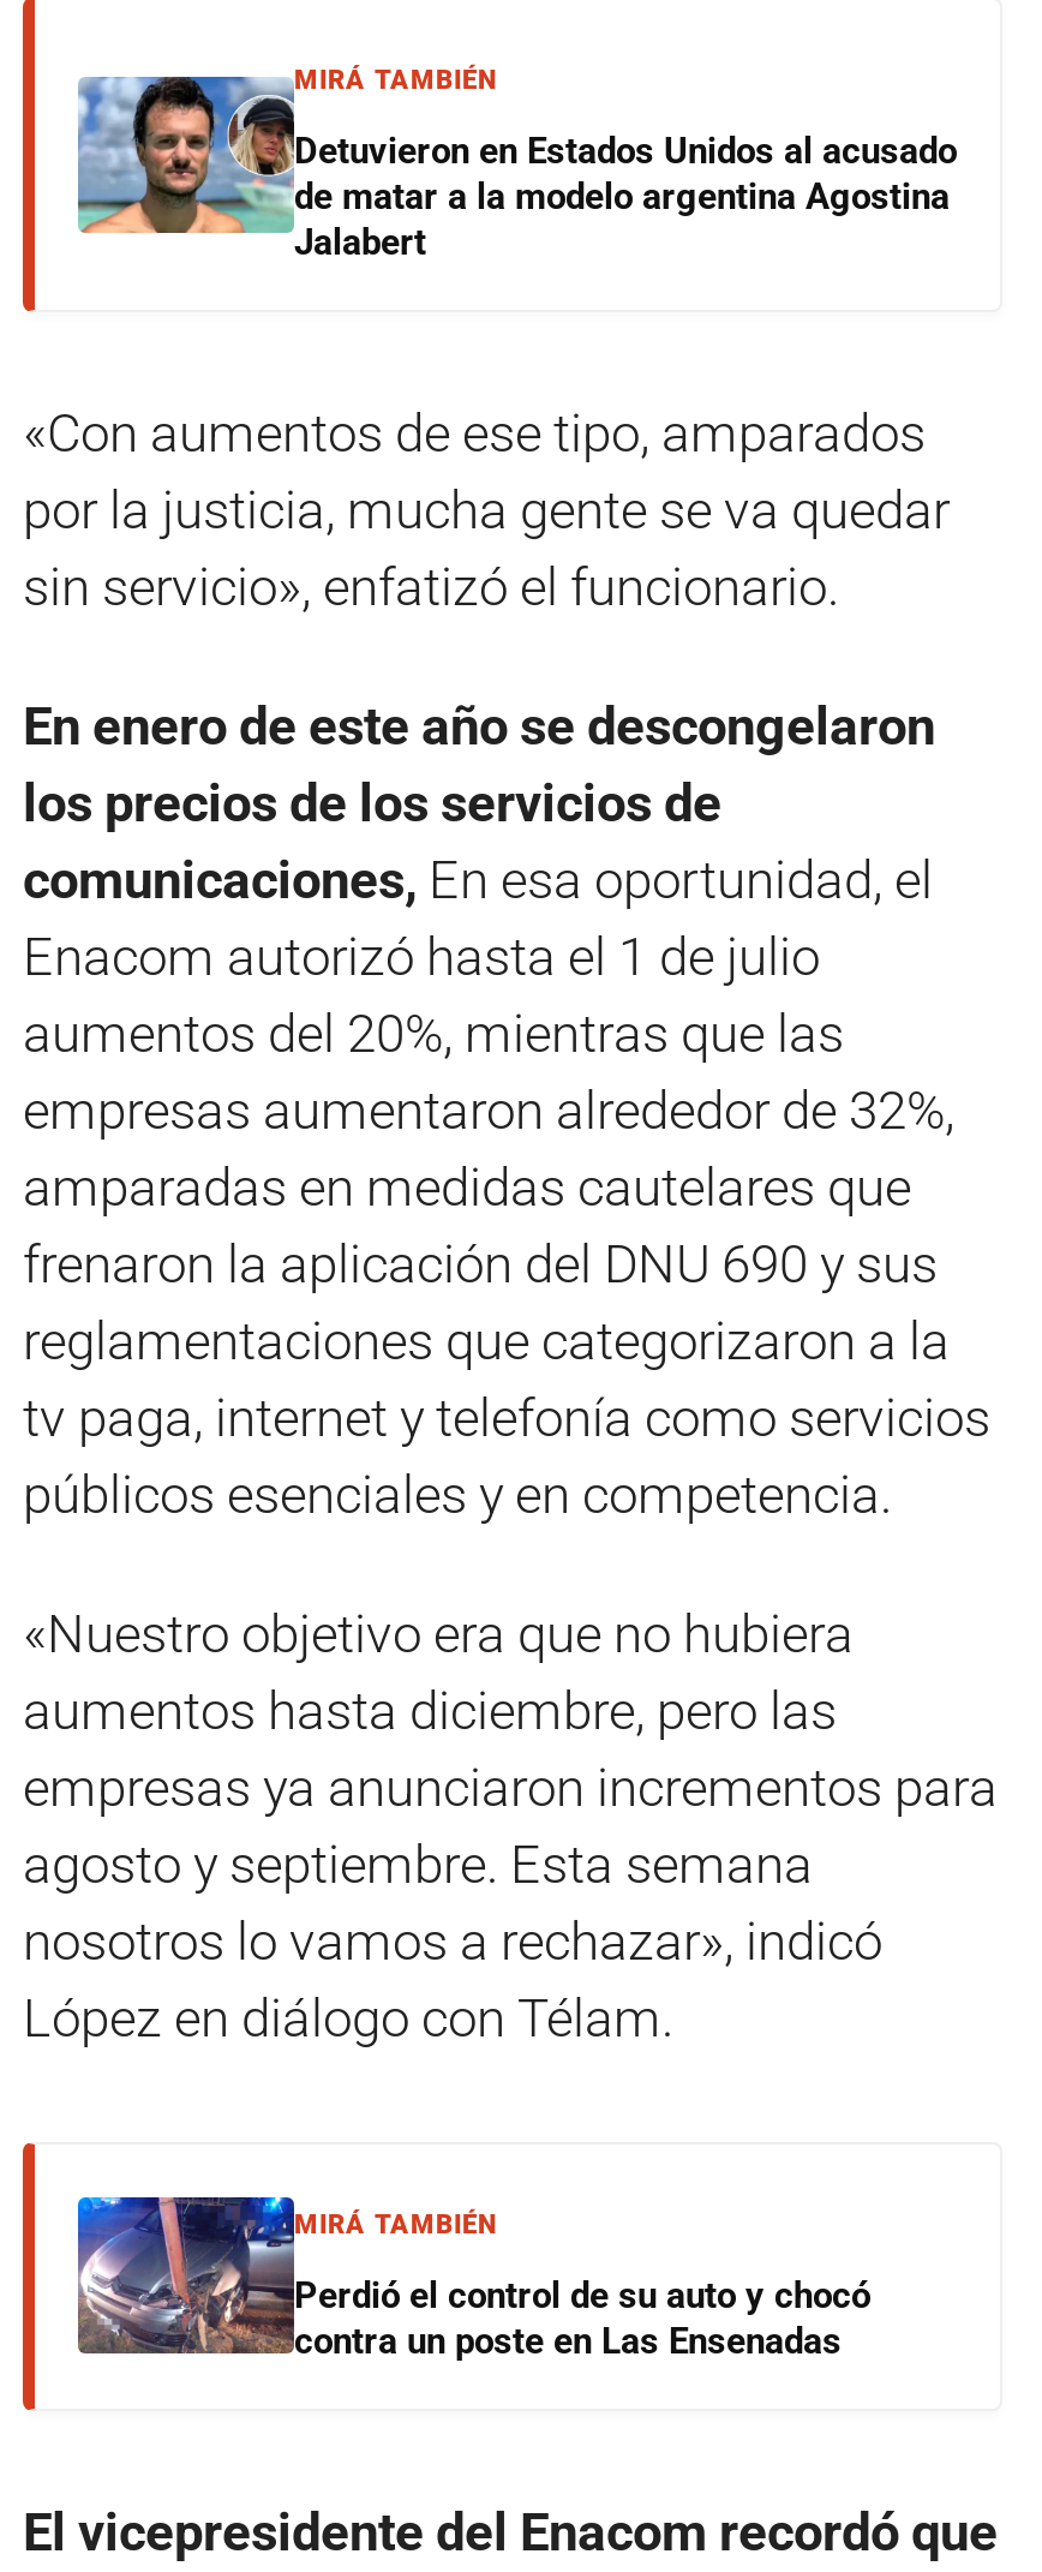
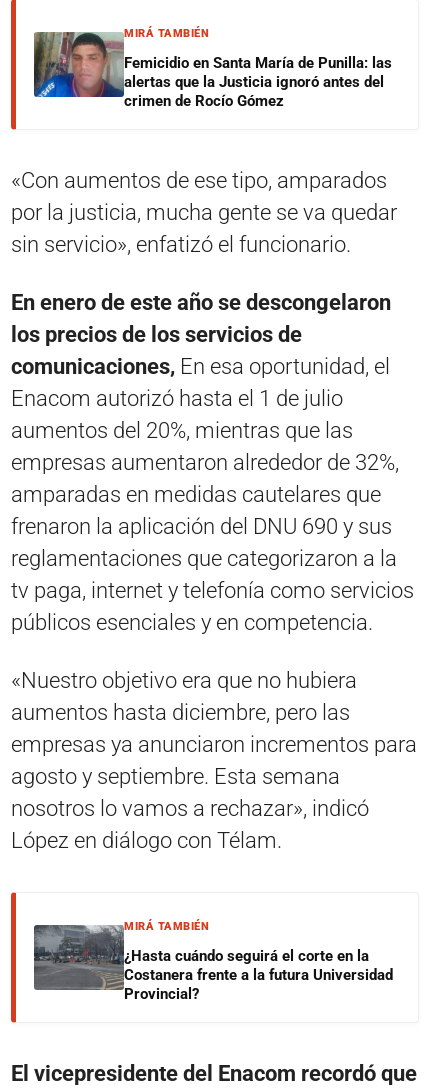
[76,74,957,264] [image] | Detuvieron en Estados Unidos al acusado | de matar a la modelo argentina Agostina | Jalabert -> [33,31,392,110] [image] | Femicidio en Santa María de Punilla: las | alertas que la Justicia ignoró antes del | crimen de Rocío Gómez
[76,2195,870,2363] [image] | Perdió el control de su auto y chocó | contra un poste en Las Ensenadas -> [33,915,393,1003] [image] | ¿Hasta cuándo seguirá el corte en la | Costanera frente a la futura Universidad | Provincial?

